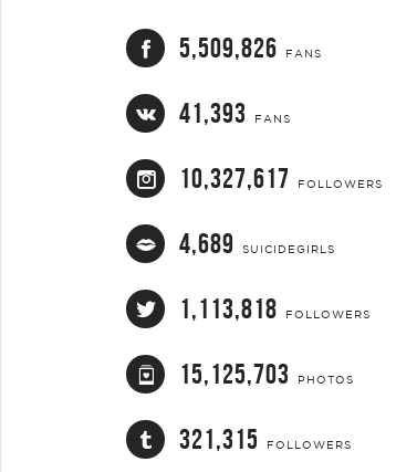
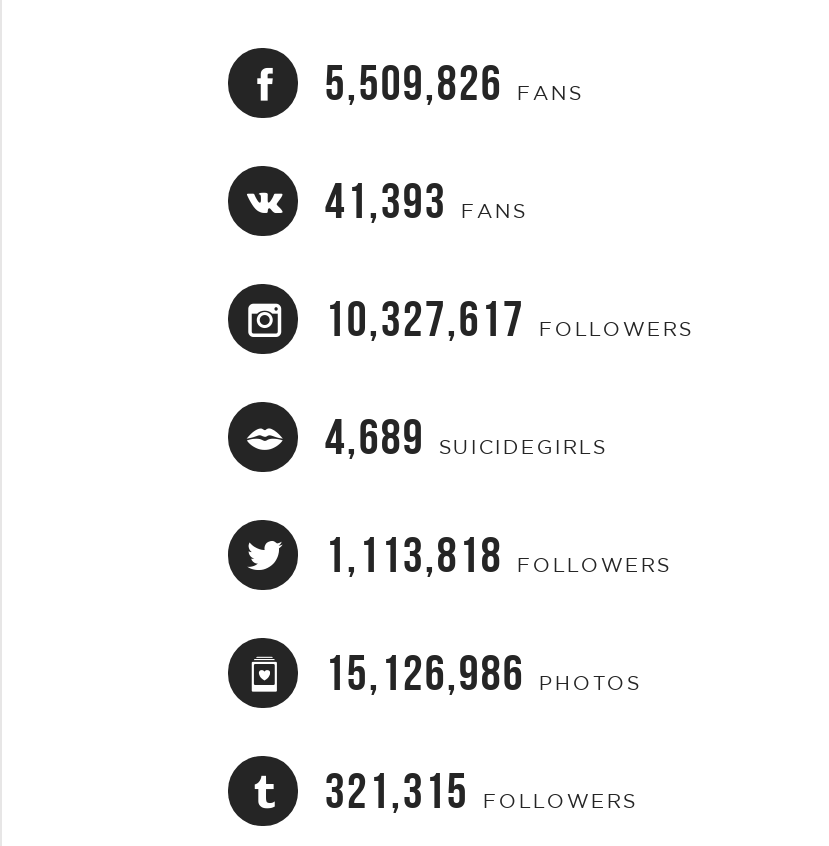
[180,359,354,389] 15,125,703 PHOTOS -> [325,646,641,700] 15,126,986 PHOTOS

